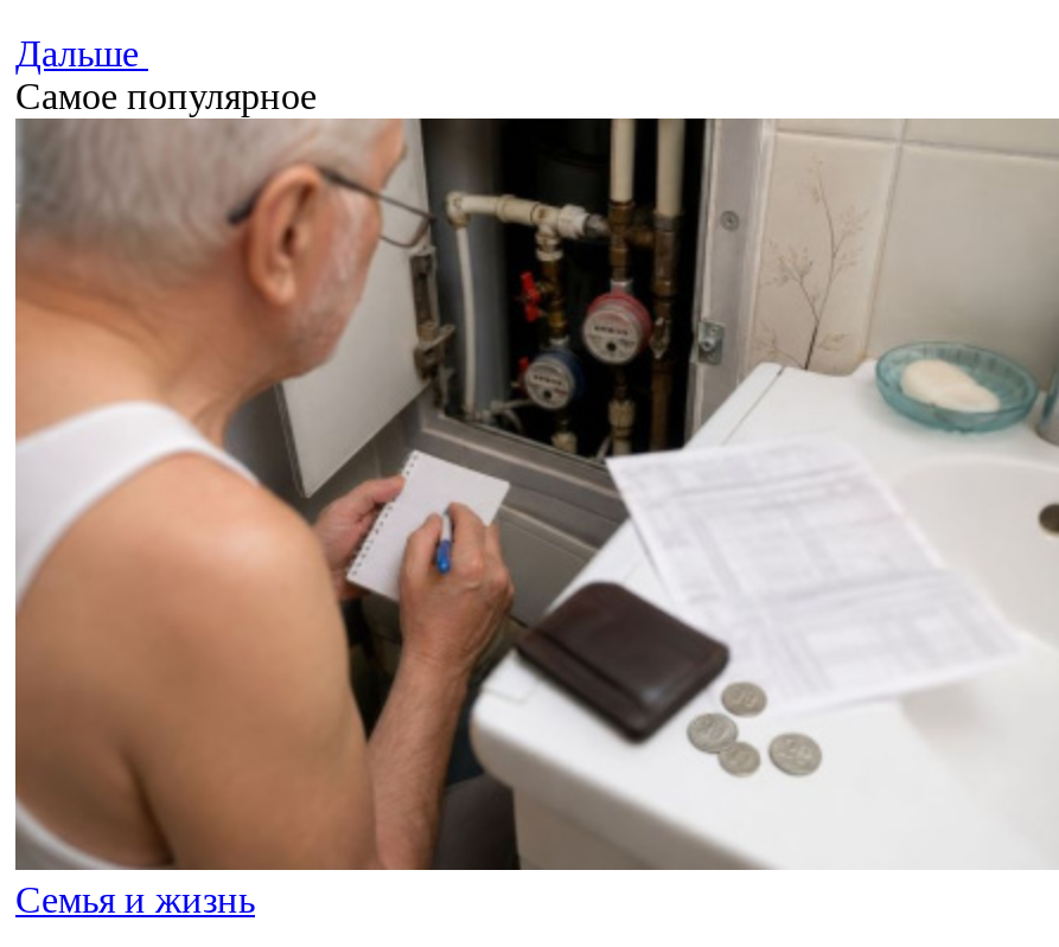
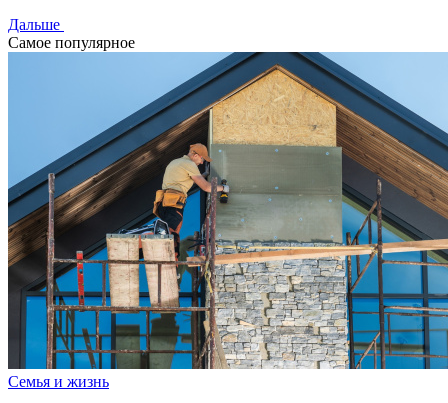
[13,116,1052,872] [image] -> [7,51,445,370] [image]

